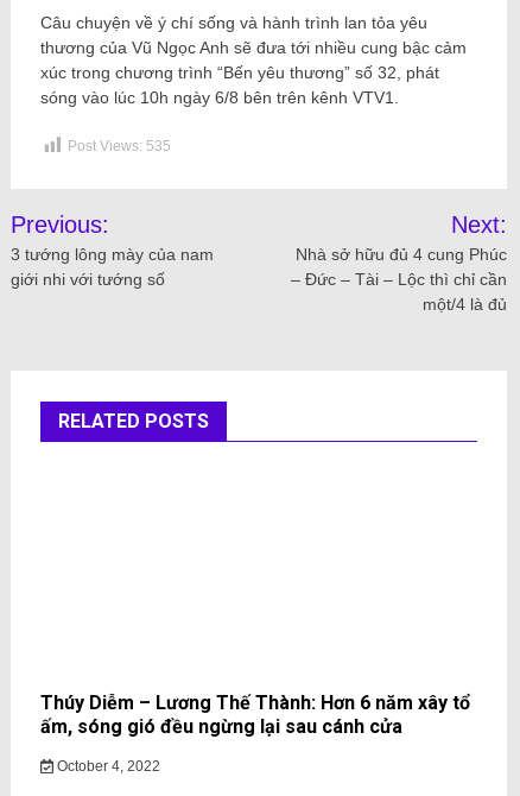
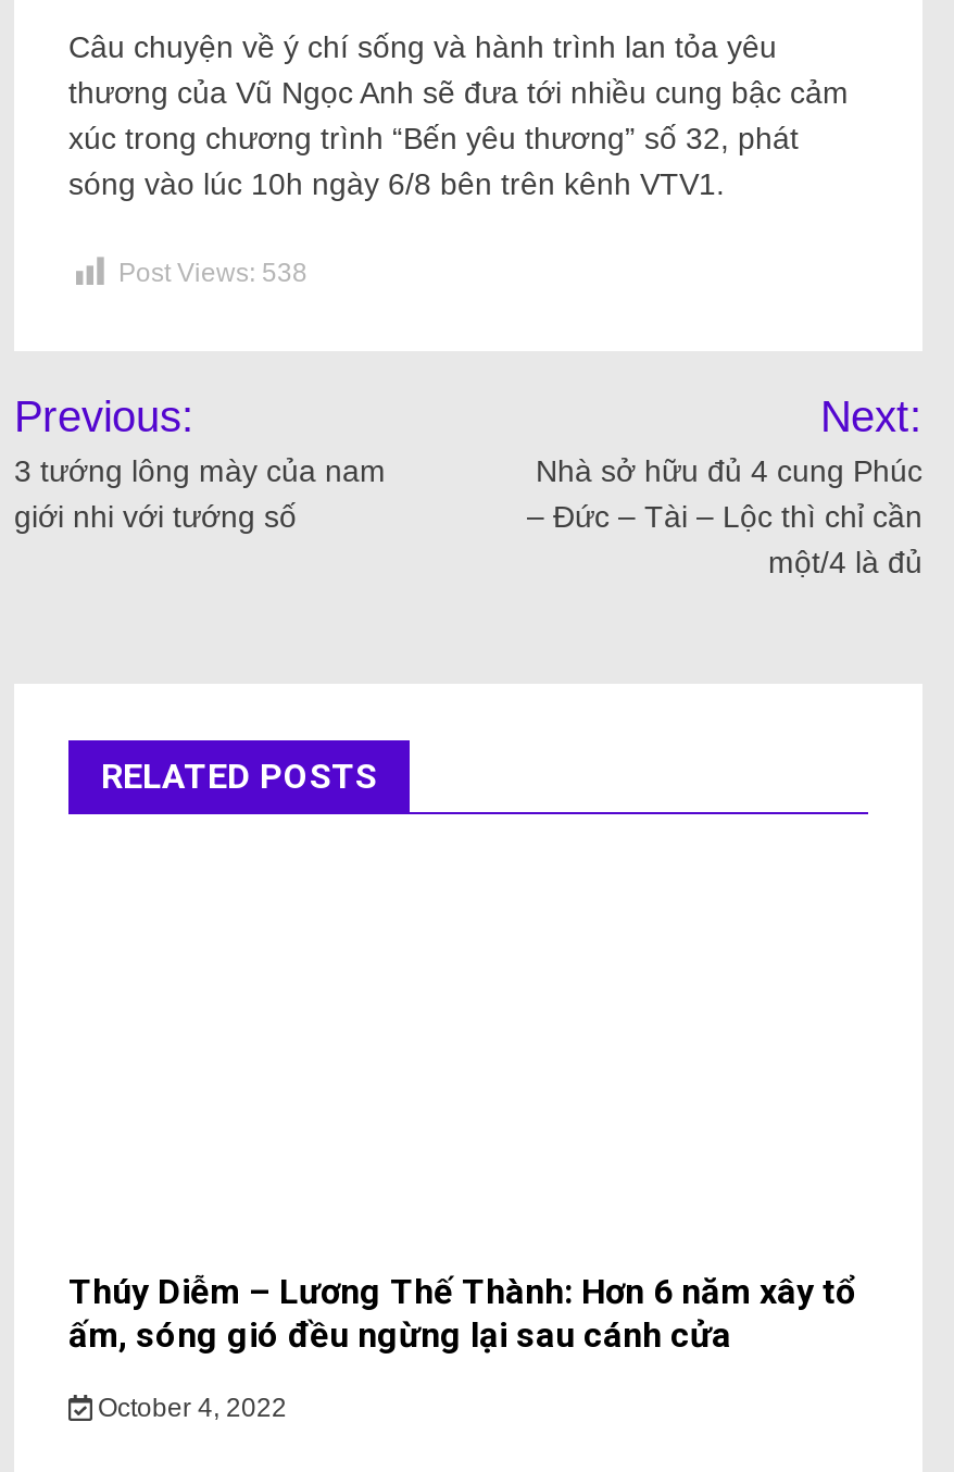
[68,138,171,155] Post Views: 535 -> [118,259,307,289] Post Views: 538

